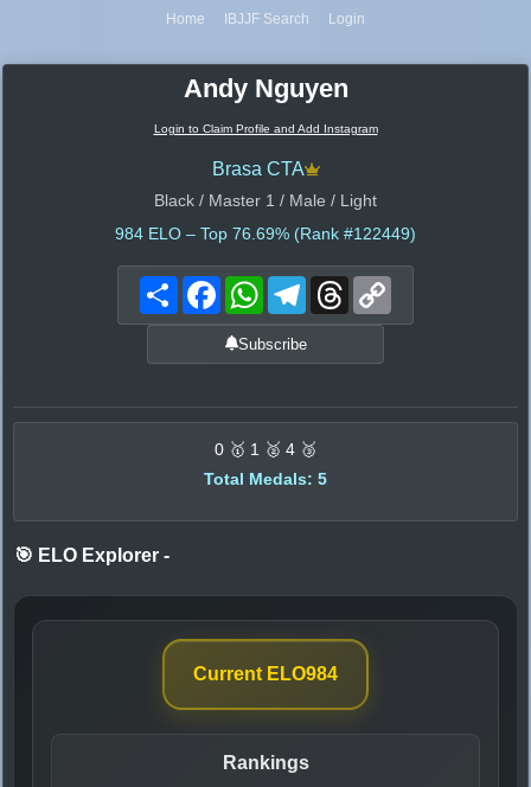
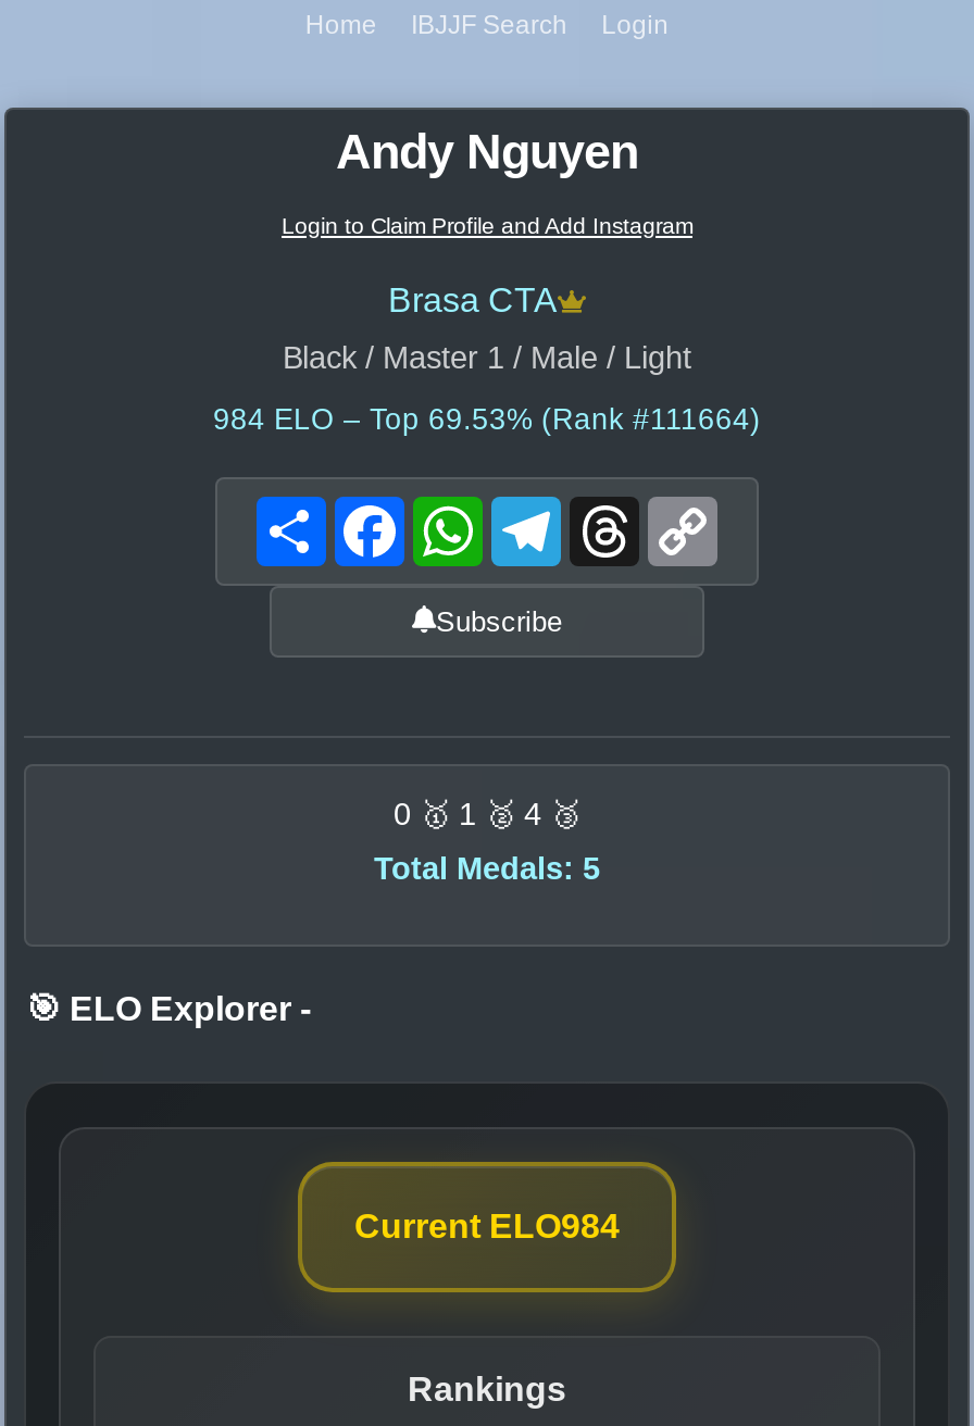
[115,226,416,243] 984 ELO – Top 76.69% (Rank #122449) -> [213,404,761,436] 984 ELO – Top 69.53% (Rank #111664)

